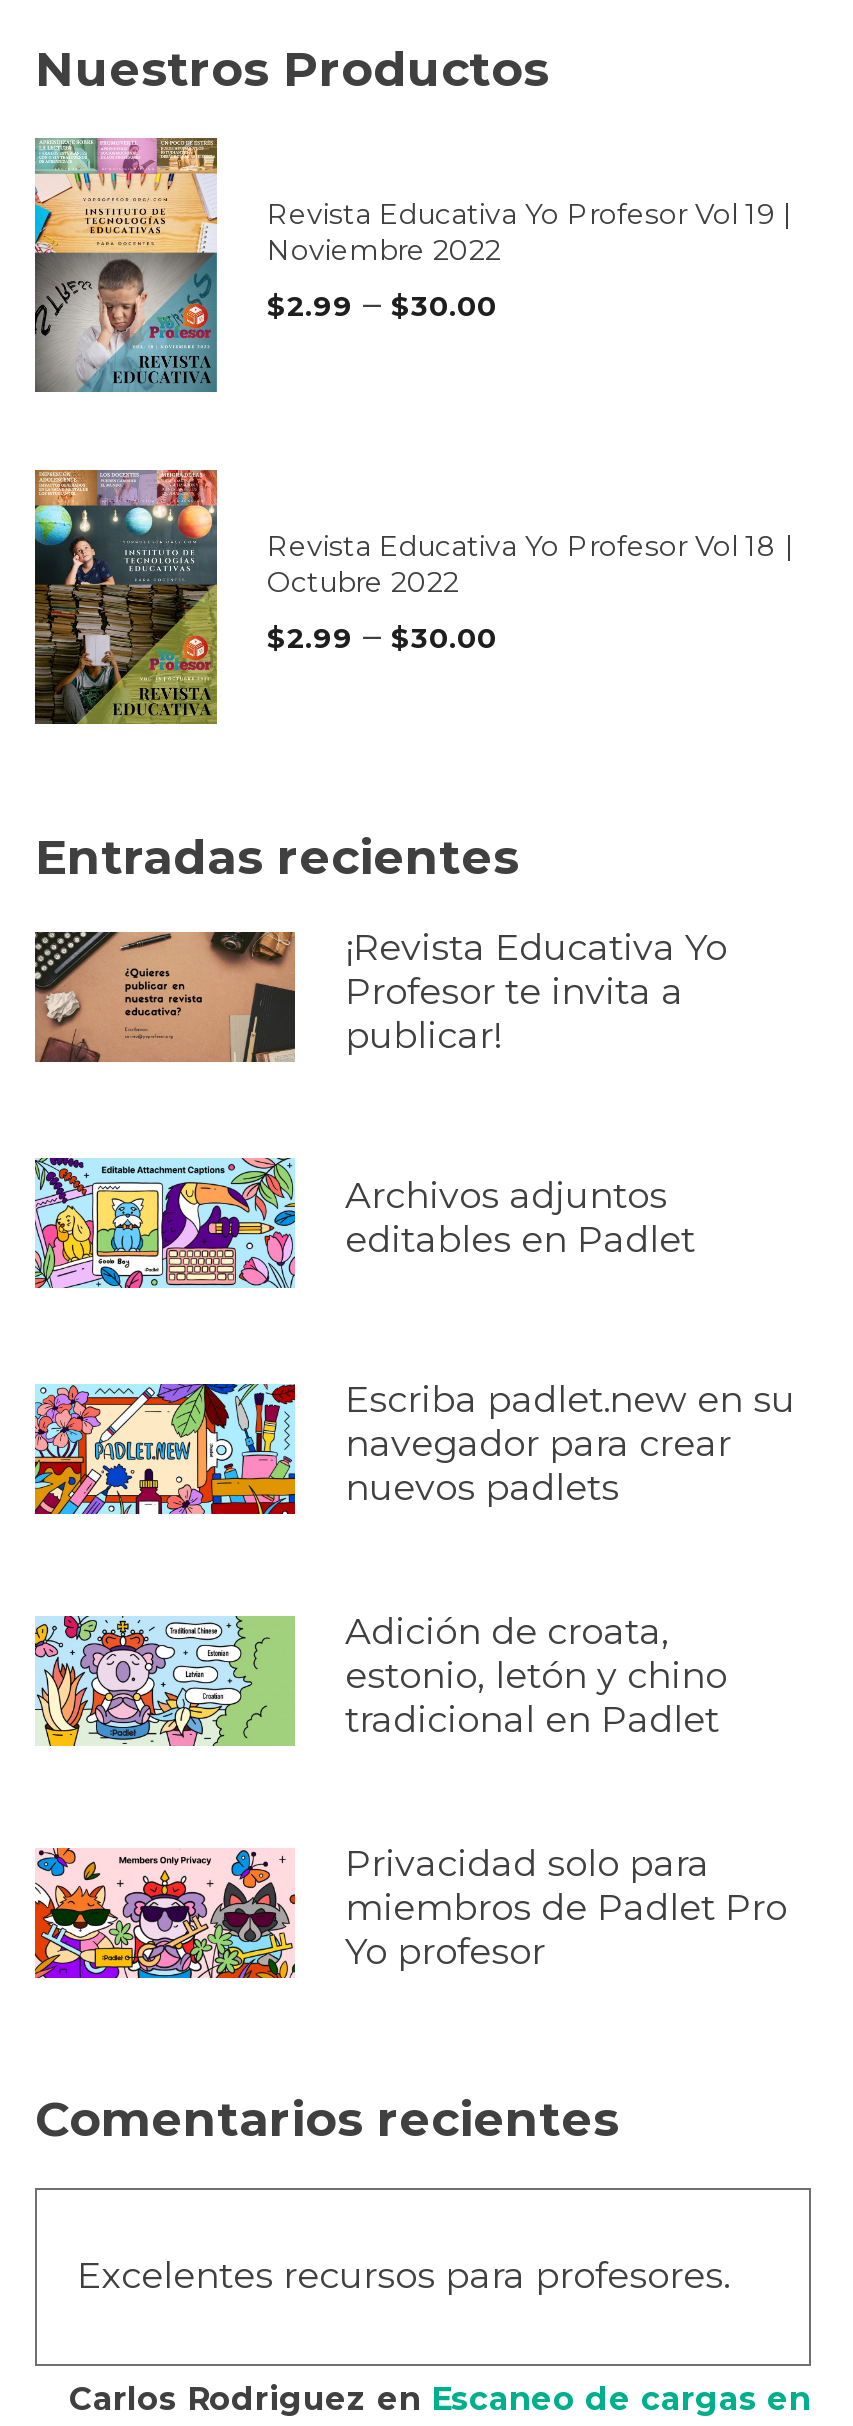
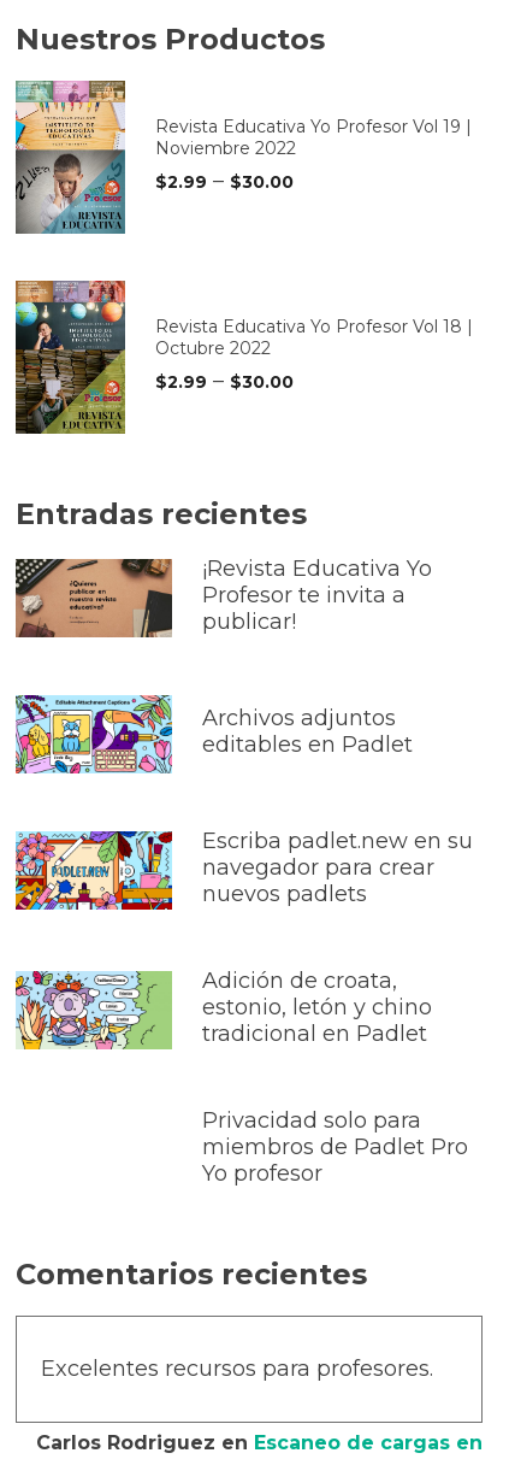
[33,1846,297,1980] [image] -> none

